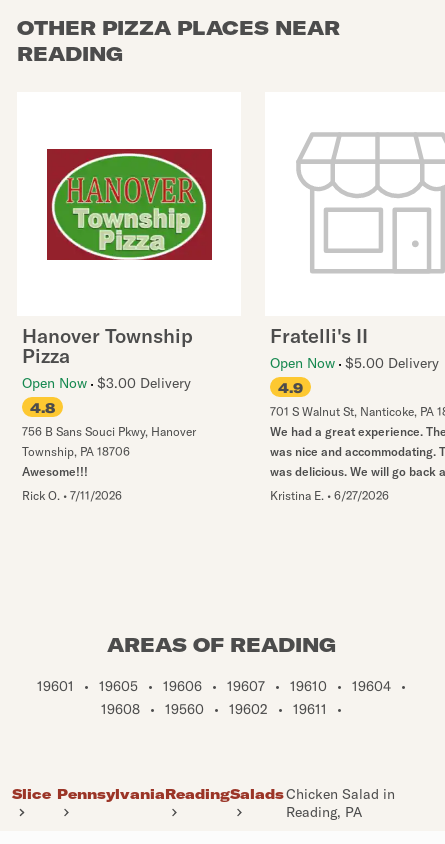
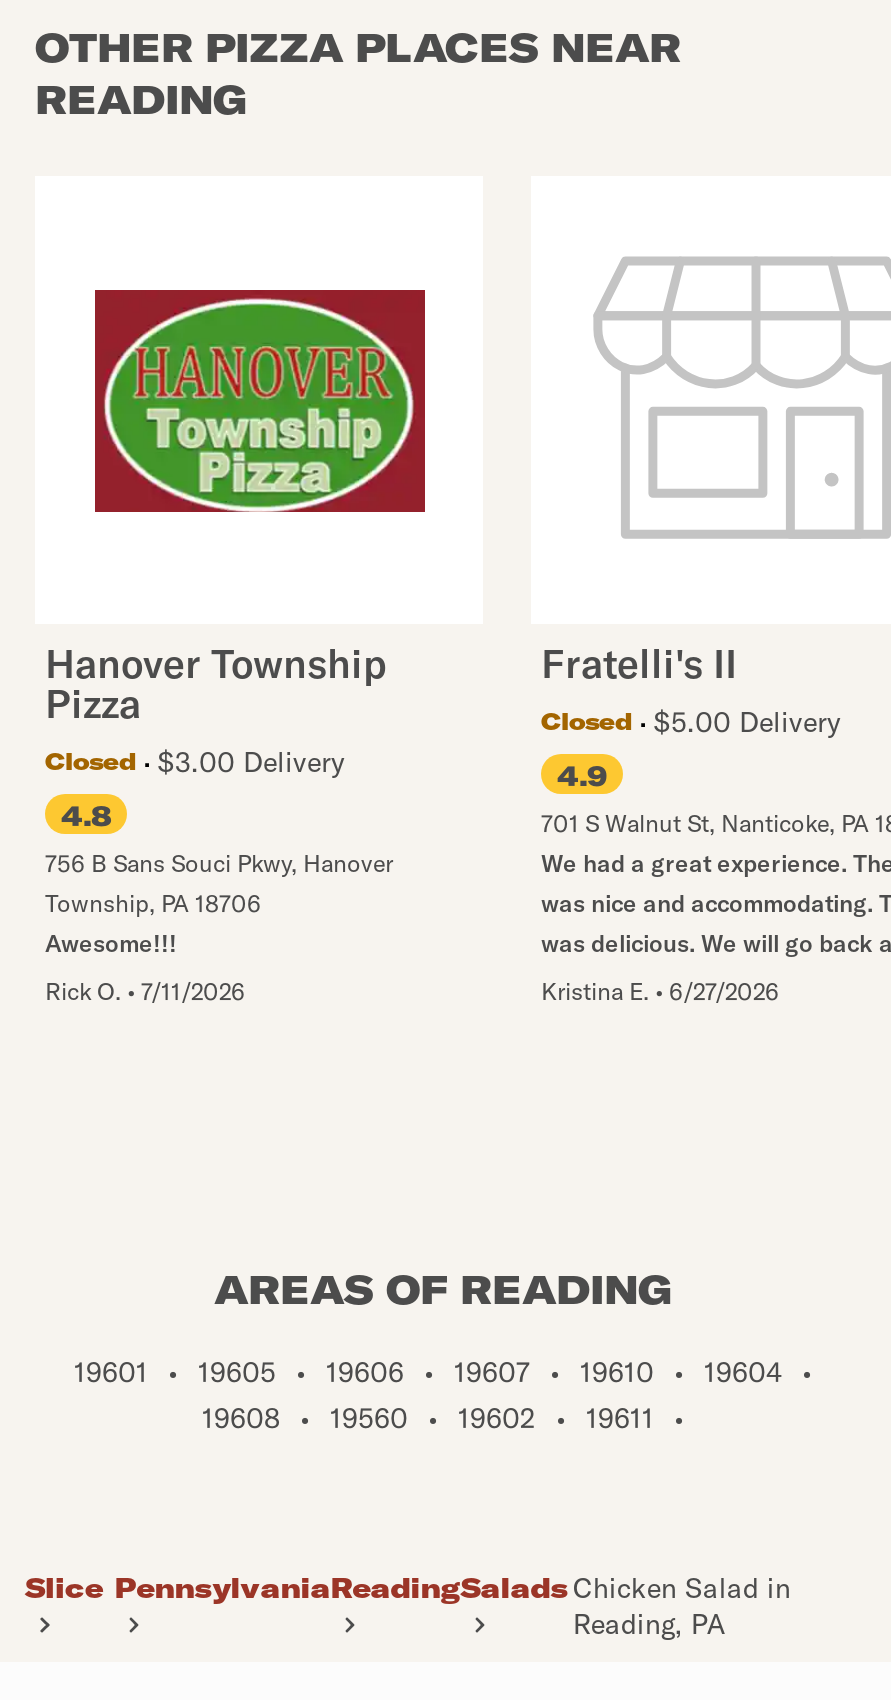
[270,354,439,372] Open Now $5.00 Delivery -> [541,704,841,740] Closed | $5.00 Delivery
[22,374,191,392] Open Now $3.00 Delivery -> [45,744,345,780] Closed | $3.00 Delivery

